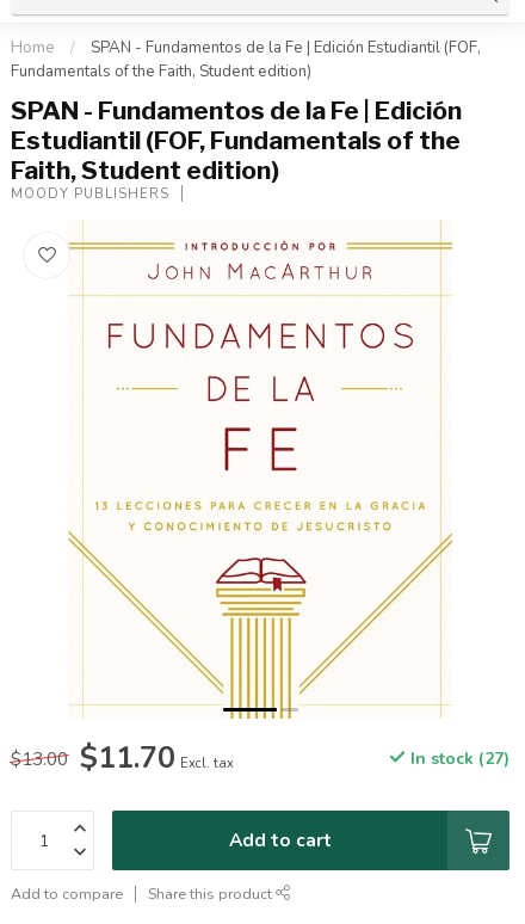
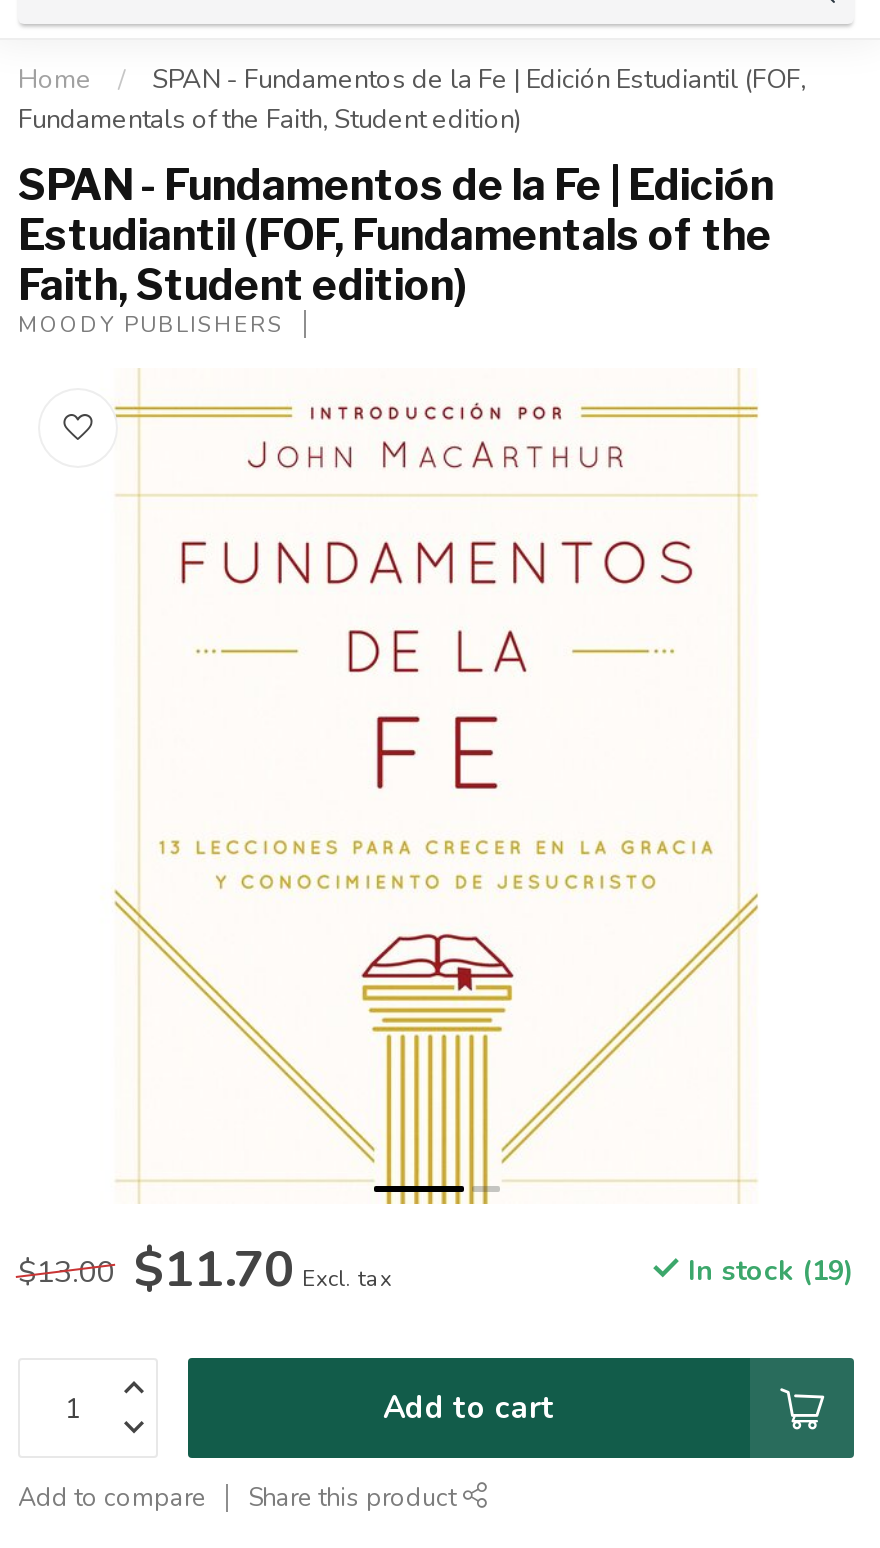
[406,747,509,770] In stock (27) -> [680,1252,854,1290] In stock (19)

